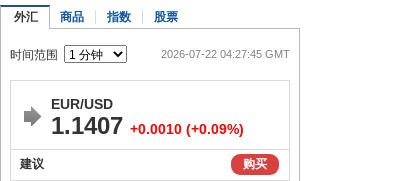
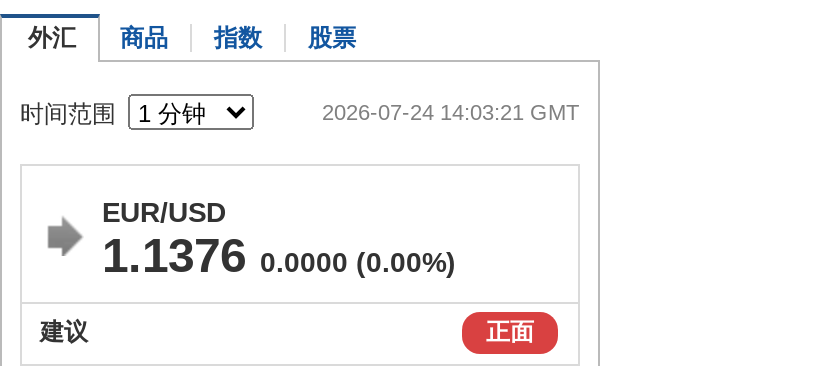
[161,48,290,60] 2026-07-22 04:27:45 GMT -> [322,100,580,124] 2026-07-24 14:03:21 GMT
[51,112,244,139] 1.1407 +0.0010 (+0.09%) -> [102,228,456,282] 1.1376 0.0000 (0.00%)
[243,157,267,171] 购买 -> [486,318,534,346] 正面

